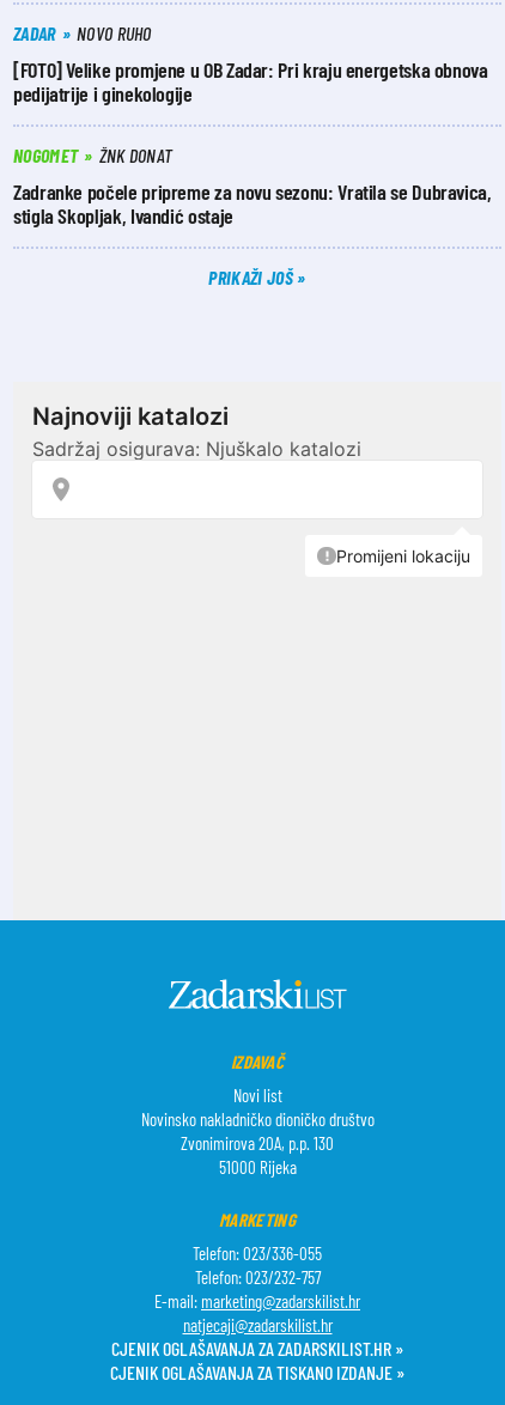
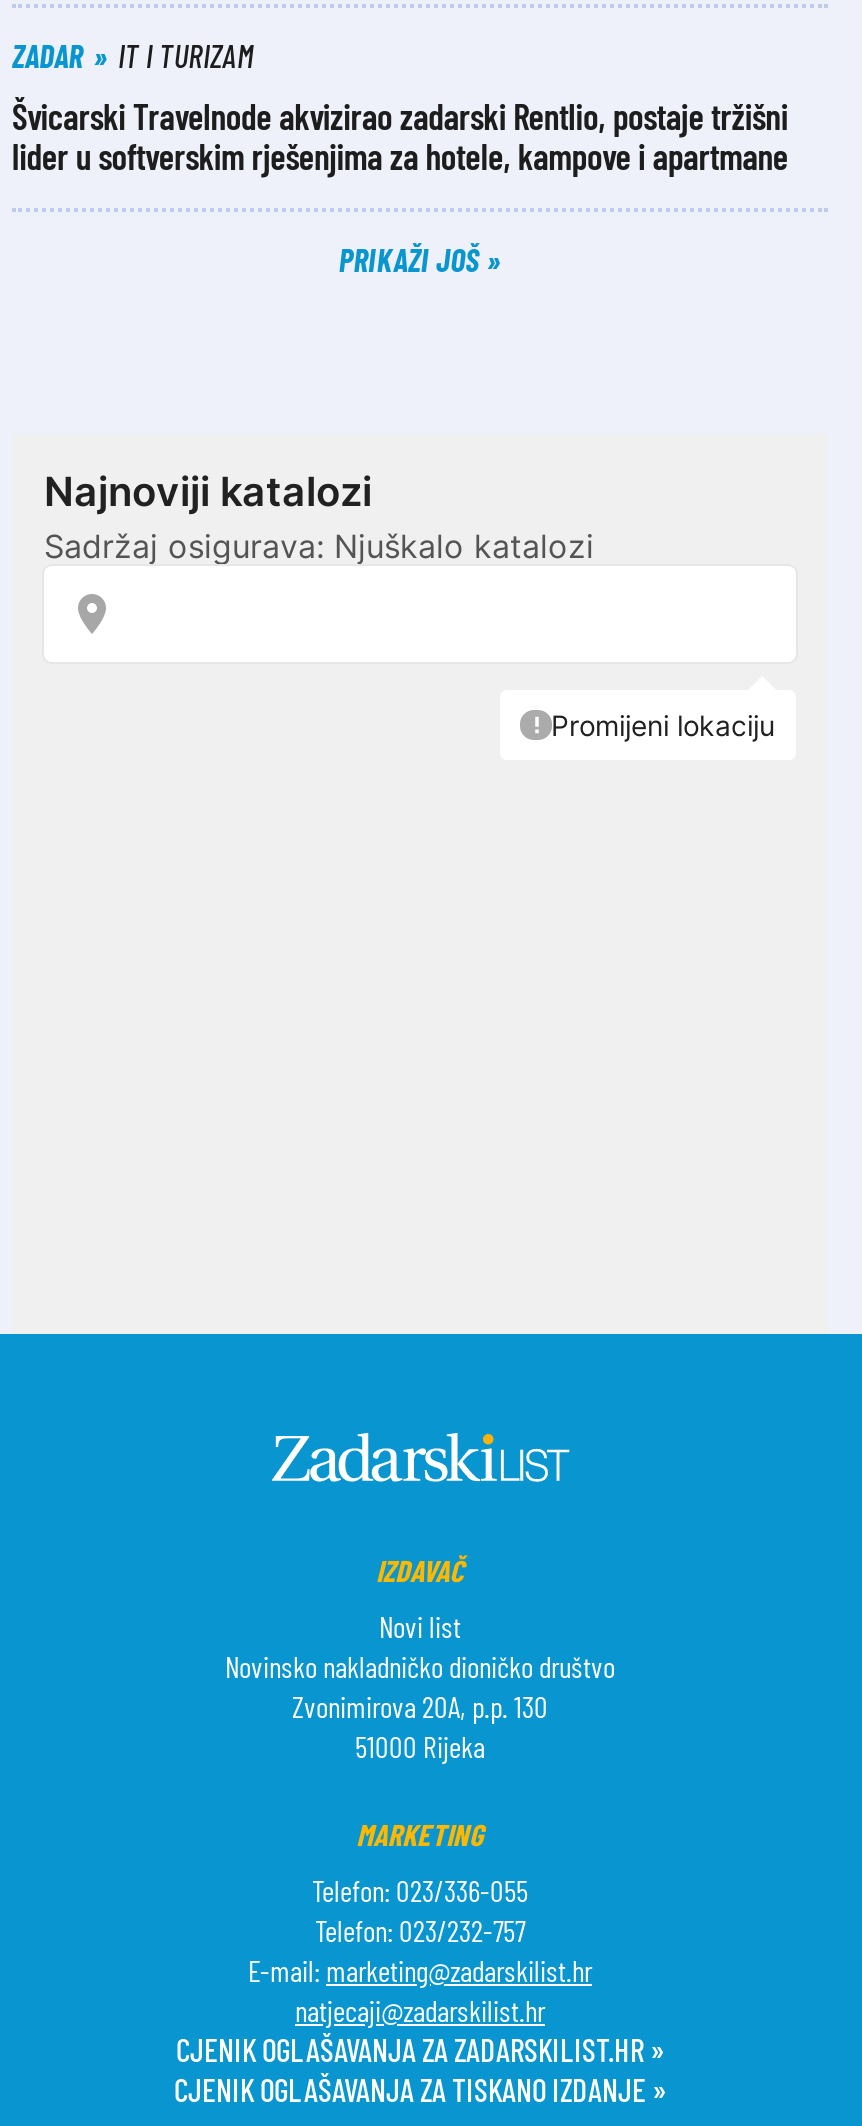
[13,22,491,229] NOVO RUHO | [FOTO] Velike promjene u OB Zadar: Pri kraju energetska obnova | pedijatrije i ginekologije | NOGOMET | ŽNK DONAT | Zadranke počele pripreme za novu sezonu: Vratila se Dubravica, | stigla Skopljak, Ivandić ostaje -> [12,36,788,178] IT I TURIZAM | Švicarski Travelnode akvizirao zadarski Rentlio, postaje tržišni | lider u softverskim rješenjima za hotele, kampove i apartmane

